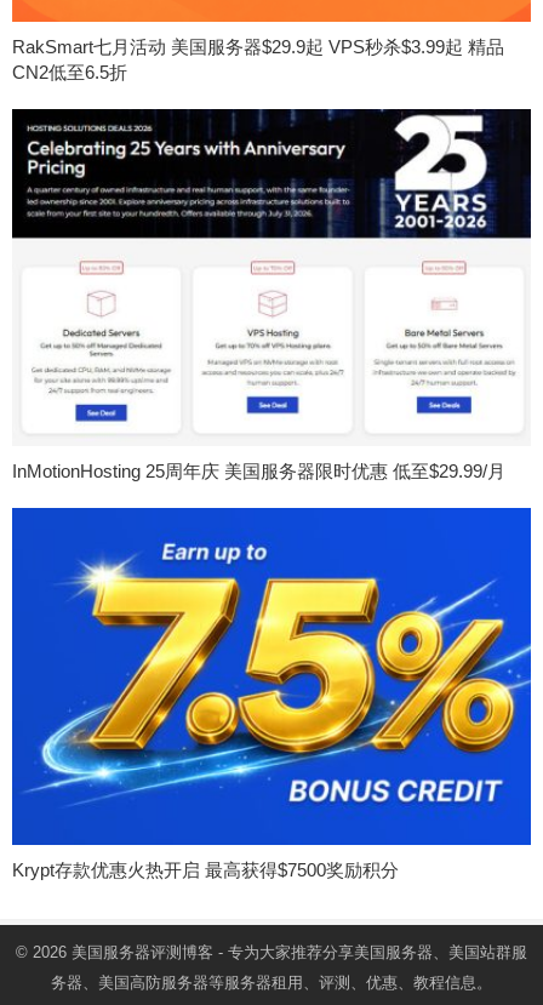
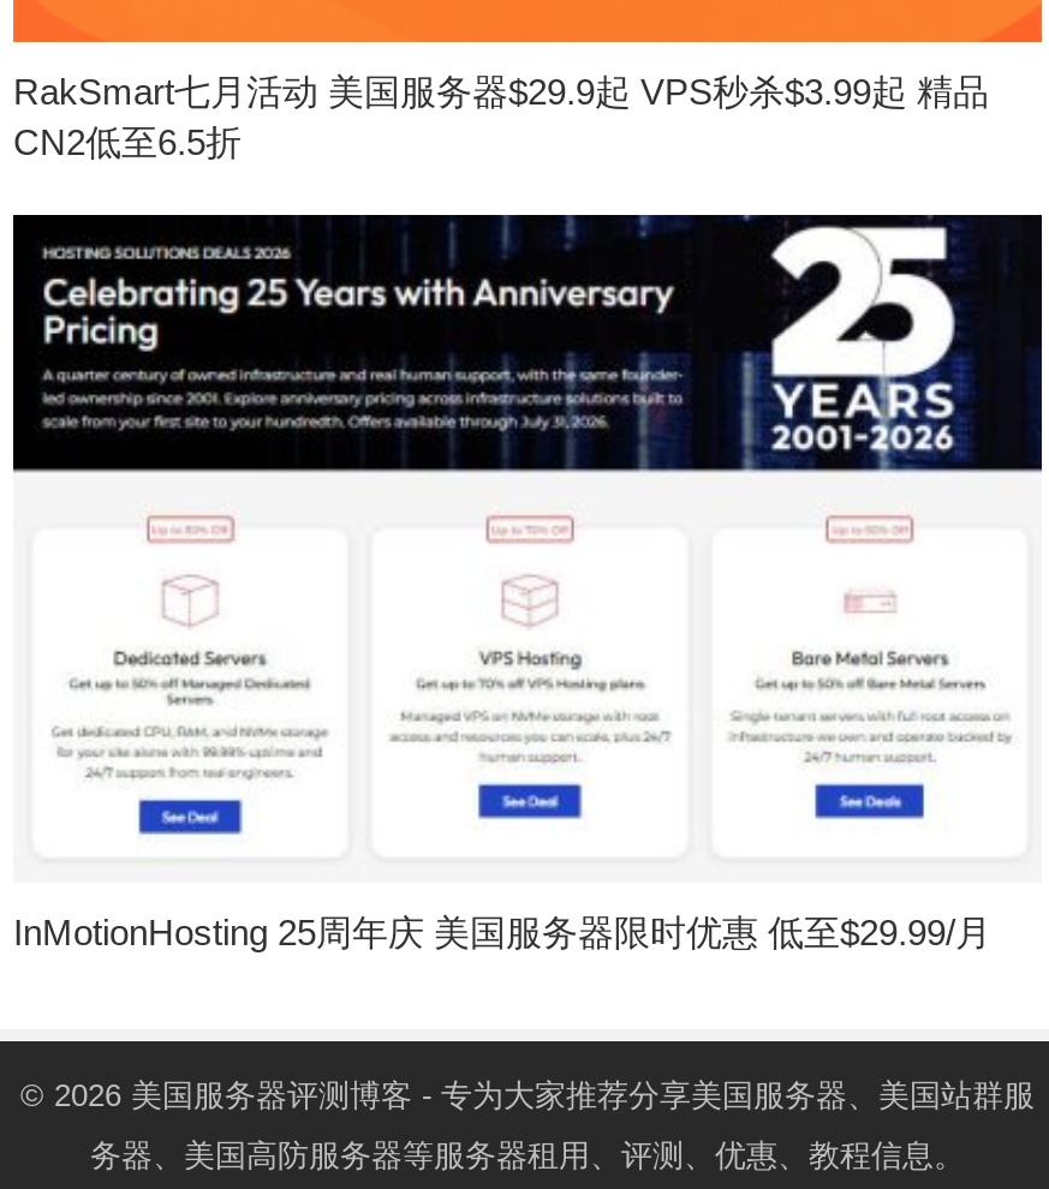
[11,507,532,880] [image] | Krypt存款优惠火热开启 最高获得$7500奖励积分 -> none

